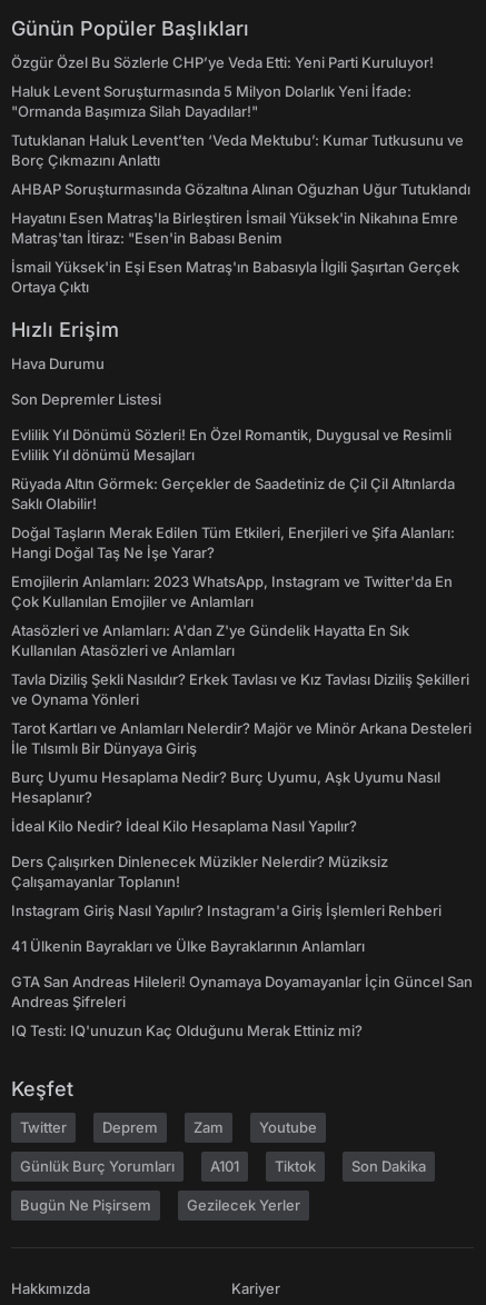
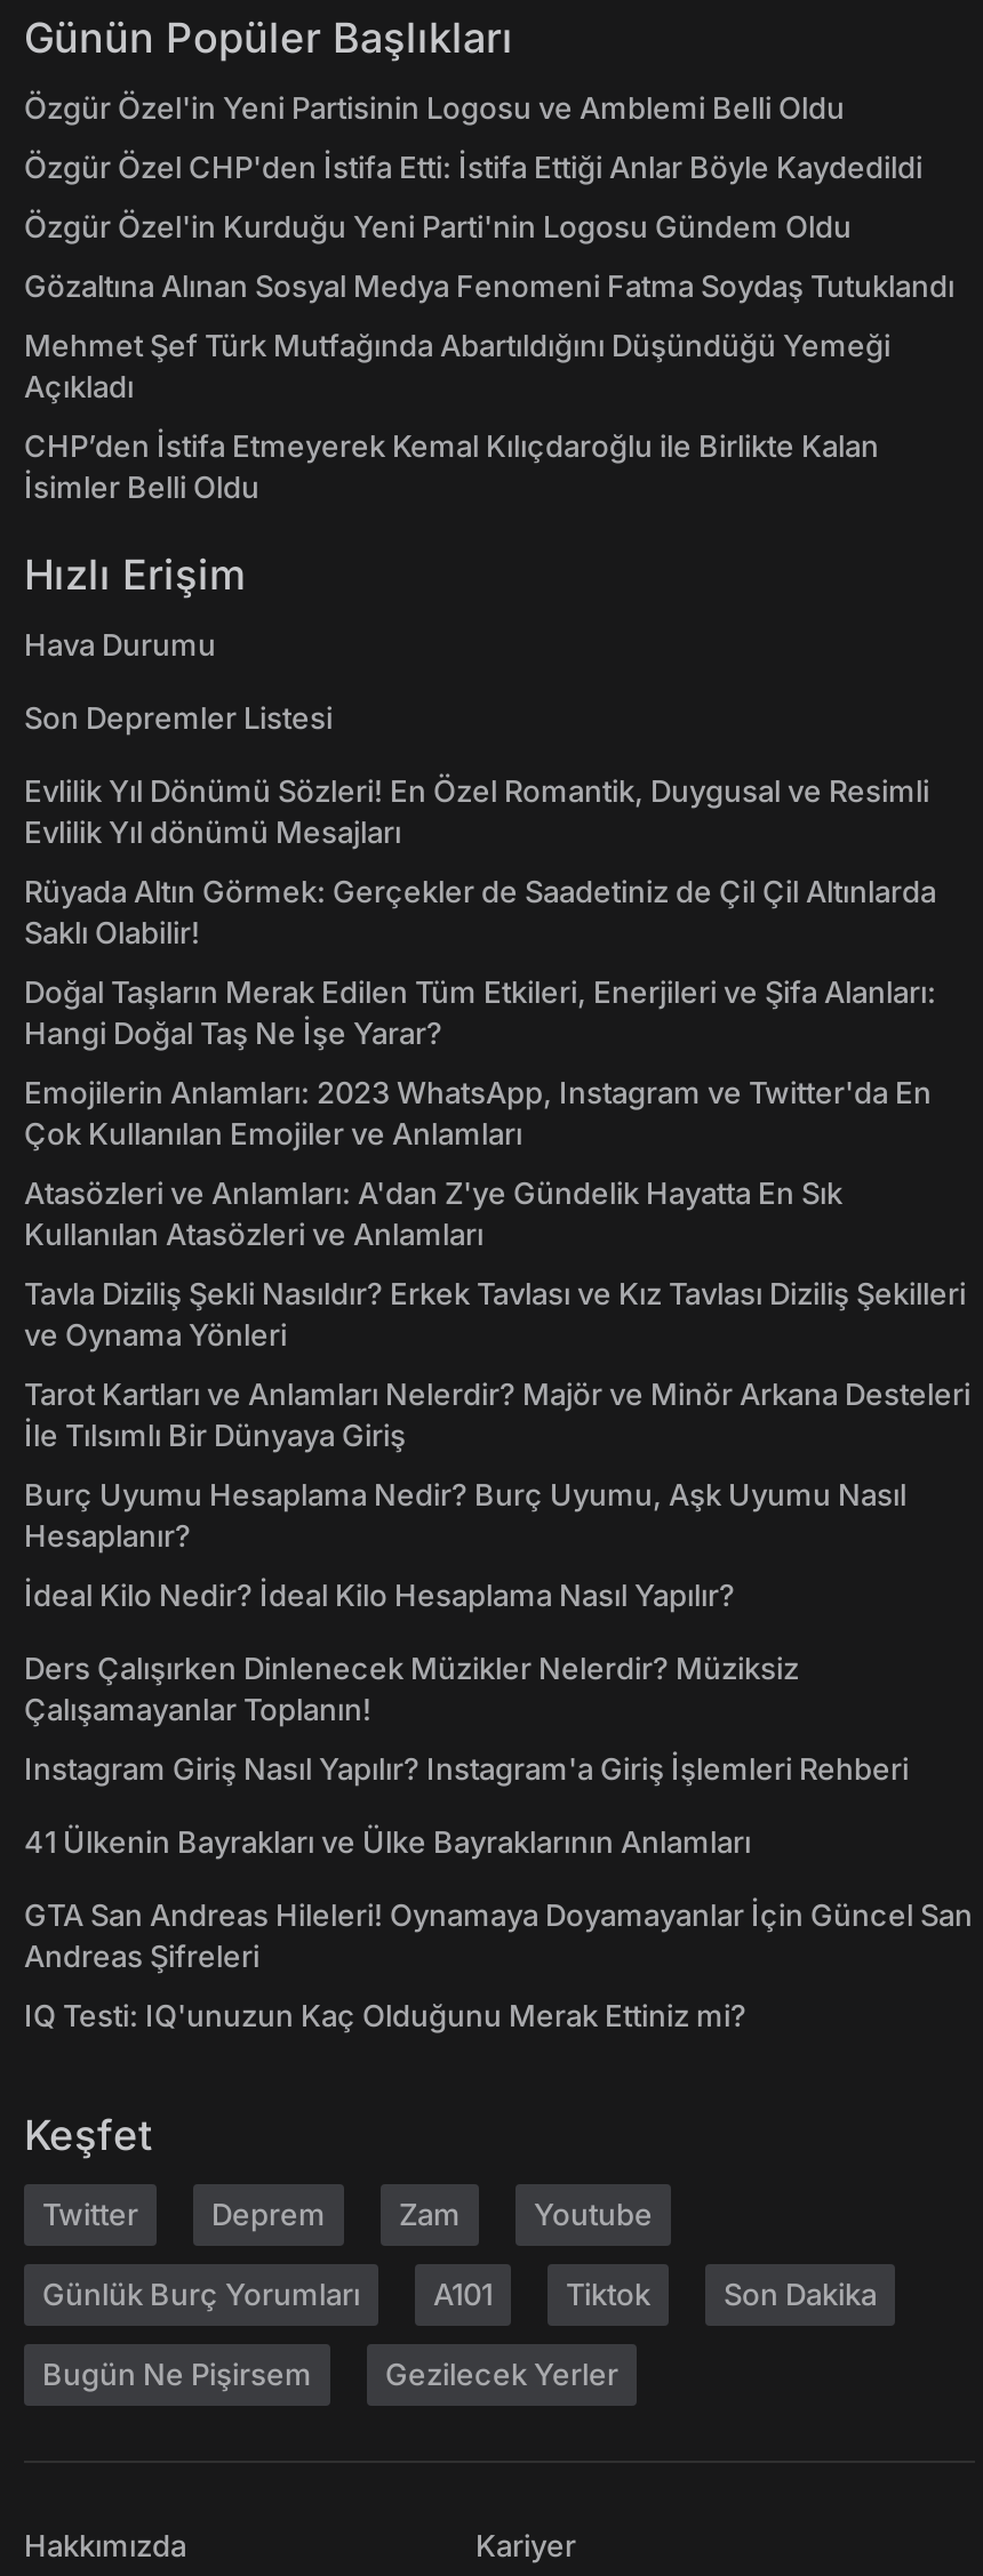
[11,54,434,72] Özgür Özel Bu Sözlerle CHP’ye Veda Etti: Yeni Parti Kuruluyor! -> [24,90,845,127] Özgür Özel'in Yeni Partisinin Logosu ve Amblemi Belli Oldu
[11,83,411,120] Haluk Levent Soruşturmasında 5 Milyon Dolarlık Yeni İfade: | "Ormanda Başımıza Silah Dayadılar!" -> [24,149,922,186] Özgür Özel CHP'den İstifa Etti: İstifa Ettiği Anlar Böyle Kaydedildi
[11,132,464,169] Tutuklanan Haluk Levent’ten ‘Veda Mektubu’: Kumar Tutkusunu ve | Borç Çıkmazını Anlattı -> [24,209,852,245] Özgür Özel'in Kurduğu Yeni Parti'nin Logosu Gündem Oldu
[11,181,470,198] AHBAP Soruşturmasında Gözaltına Alınan Oğuzhan Uğur Tutuklandı -> [24,268,954,305] Gözaltına Alınan Sosyal Medya Fenomeni Fatma Soydaş Tutuklandı
[11,209,458,247] Hayatını Esen Matraş'la Birleştiren İsmail Yüksek'in Nikahına Emre | Matraş'tan İtiraz: "Esen'in Babası Benim -> [24,328,890,405] Mehmet Şef Türk Mutfağında Abartıldığını Düşündüğü Yemeği | Açıkladı
[11,258,459,296] İsmail Yüksek'in Eşi Esen Matraş'ın Babasıyla İlgili Şaşırtan Gerçek | Ortaya Çıktı -> [24,428,879,506] CHP’den İstifa Etmeyerek Kemal Kılıçdaroğlu ile Birlikte Kalan | İsimler Belli Oldu

